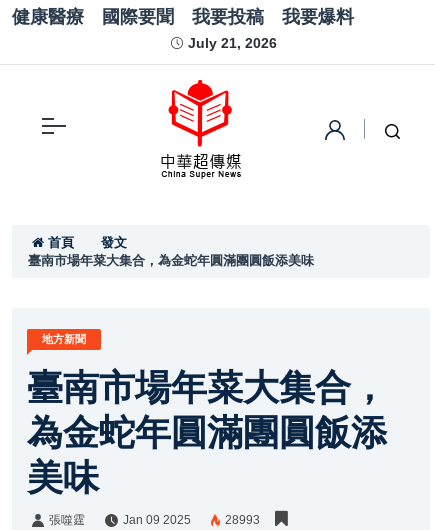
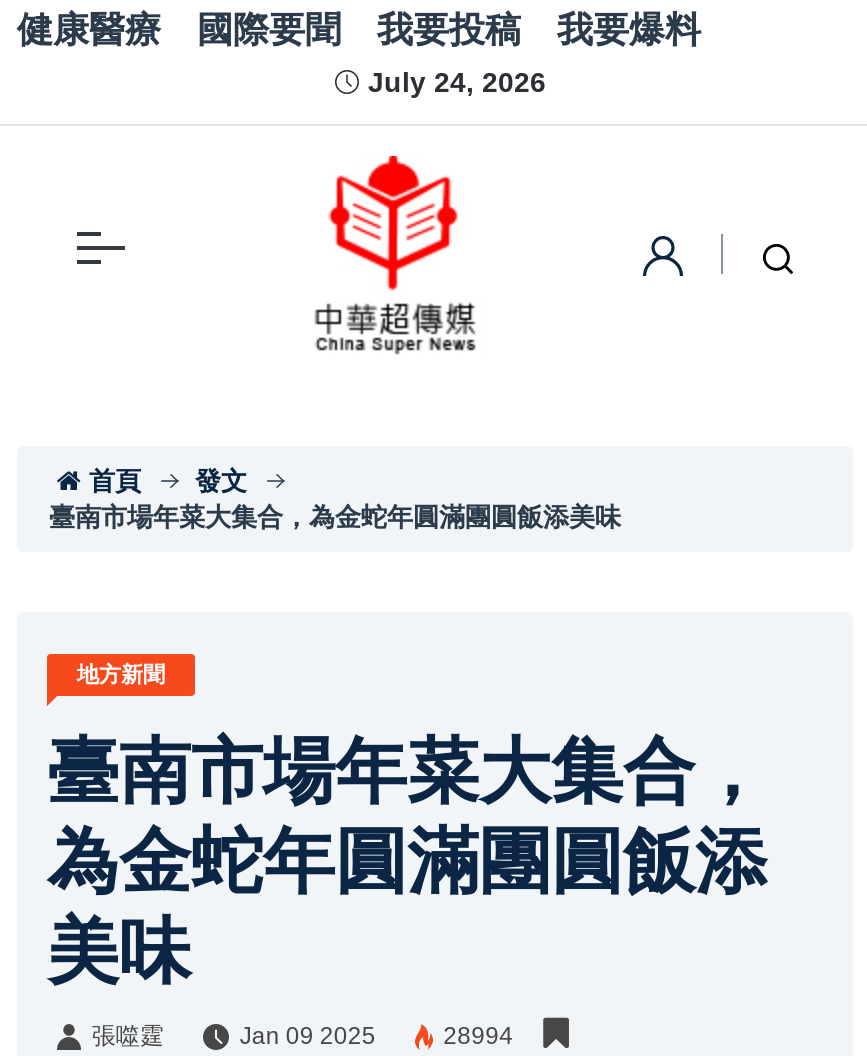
[187,35,276,51] July 21, 2026 -> [368,66,546,98] July 24, 2026
[225,513,260,527] 28993 -> [443,1022,513,1050] 28994

